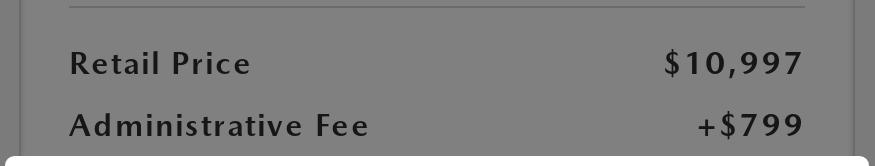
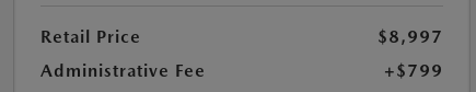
[663,45,805,83] $10,997 -> [378,27,443,48] $8,997

